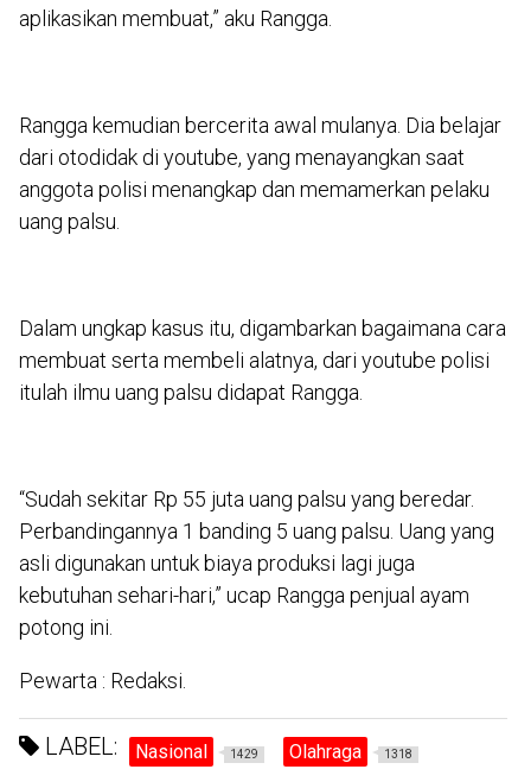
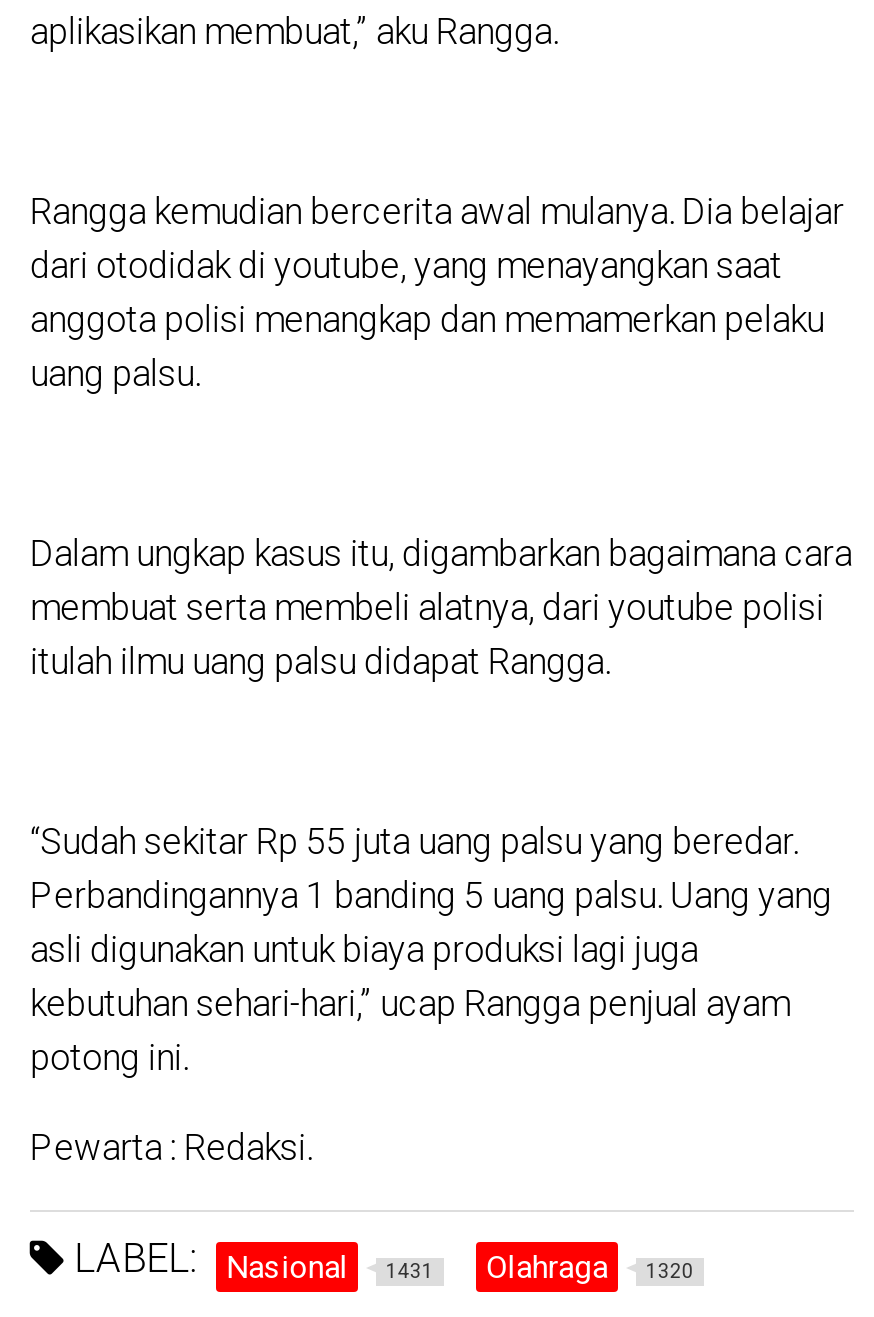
[39,732,258,763] LABEL: Nasional 1429 -> [64,1234,434,1286] LABEL: Nasional 1431
[289,741,412,763] Olahraga 1318 -> [486,1248,694,1286] Olahraga 1320

